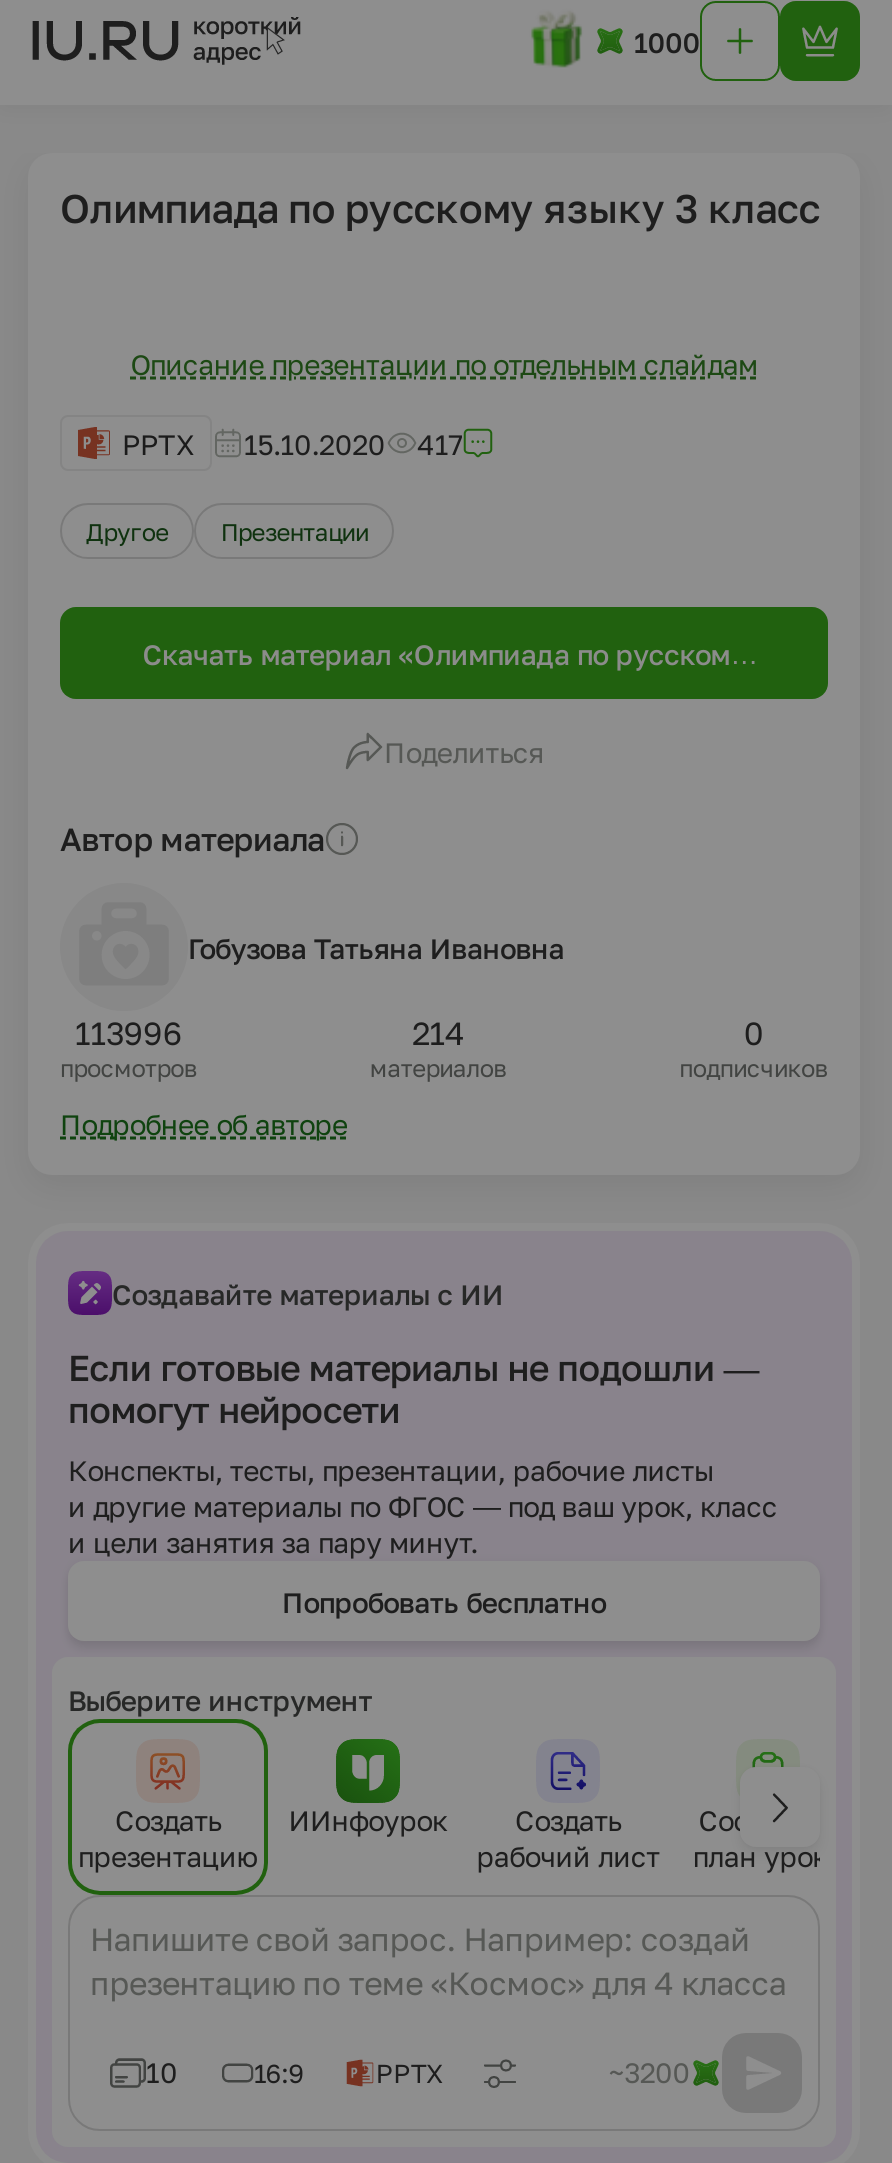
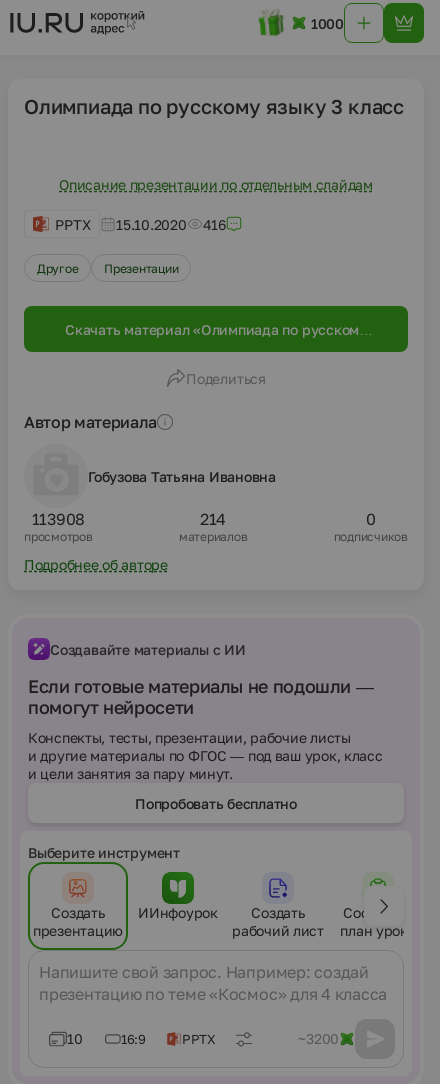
[122,426,462,460] PPTX 15.10.2020 417 -> [55,215,226,232] PPTX 15.10.2020 416
[75,1013,182,1053] 113996 -> [31,509,85,529] 113908

